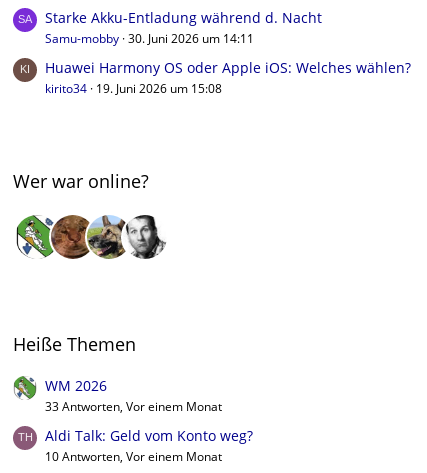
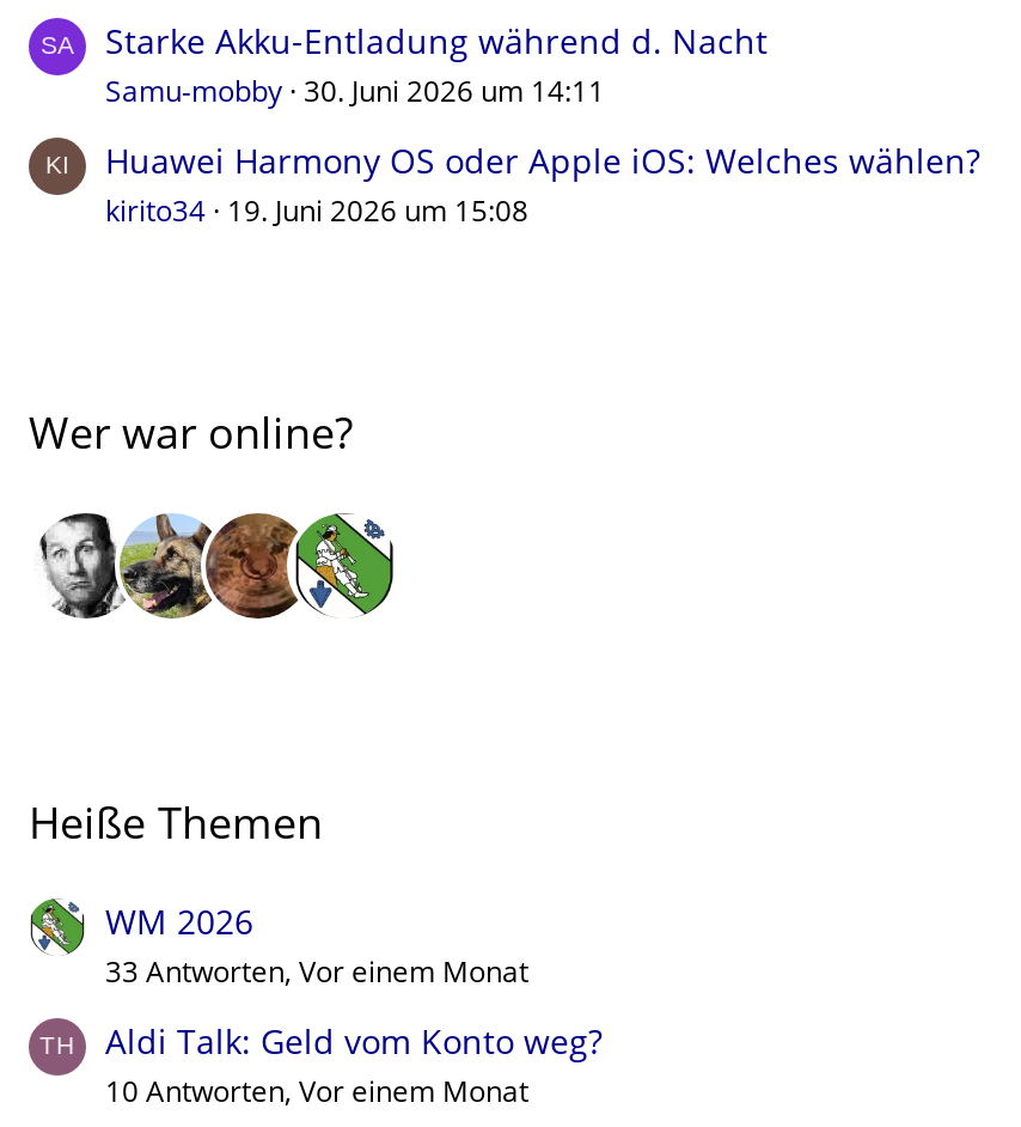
[16,214,166,260] [image] -> [38,511,397,621] [image]

